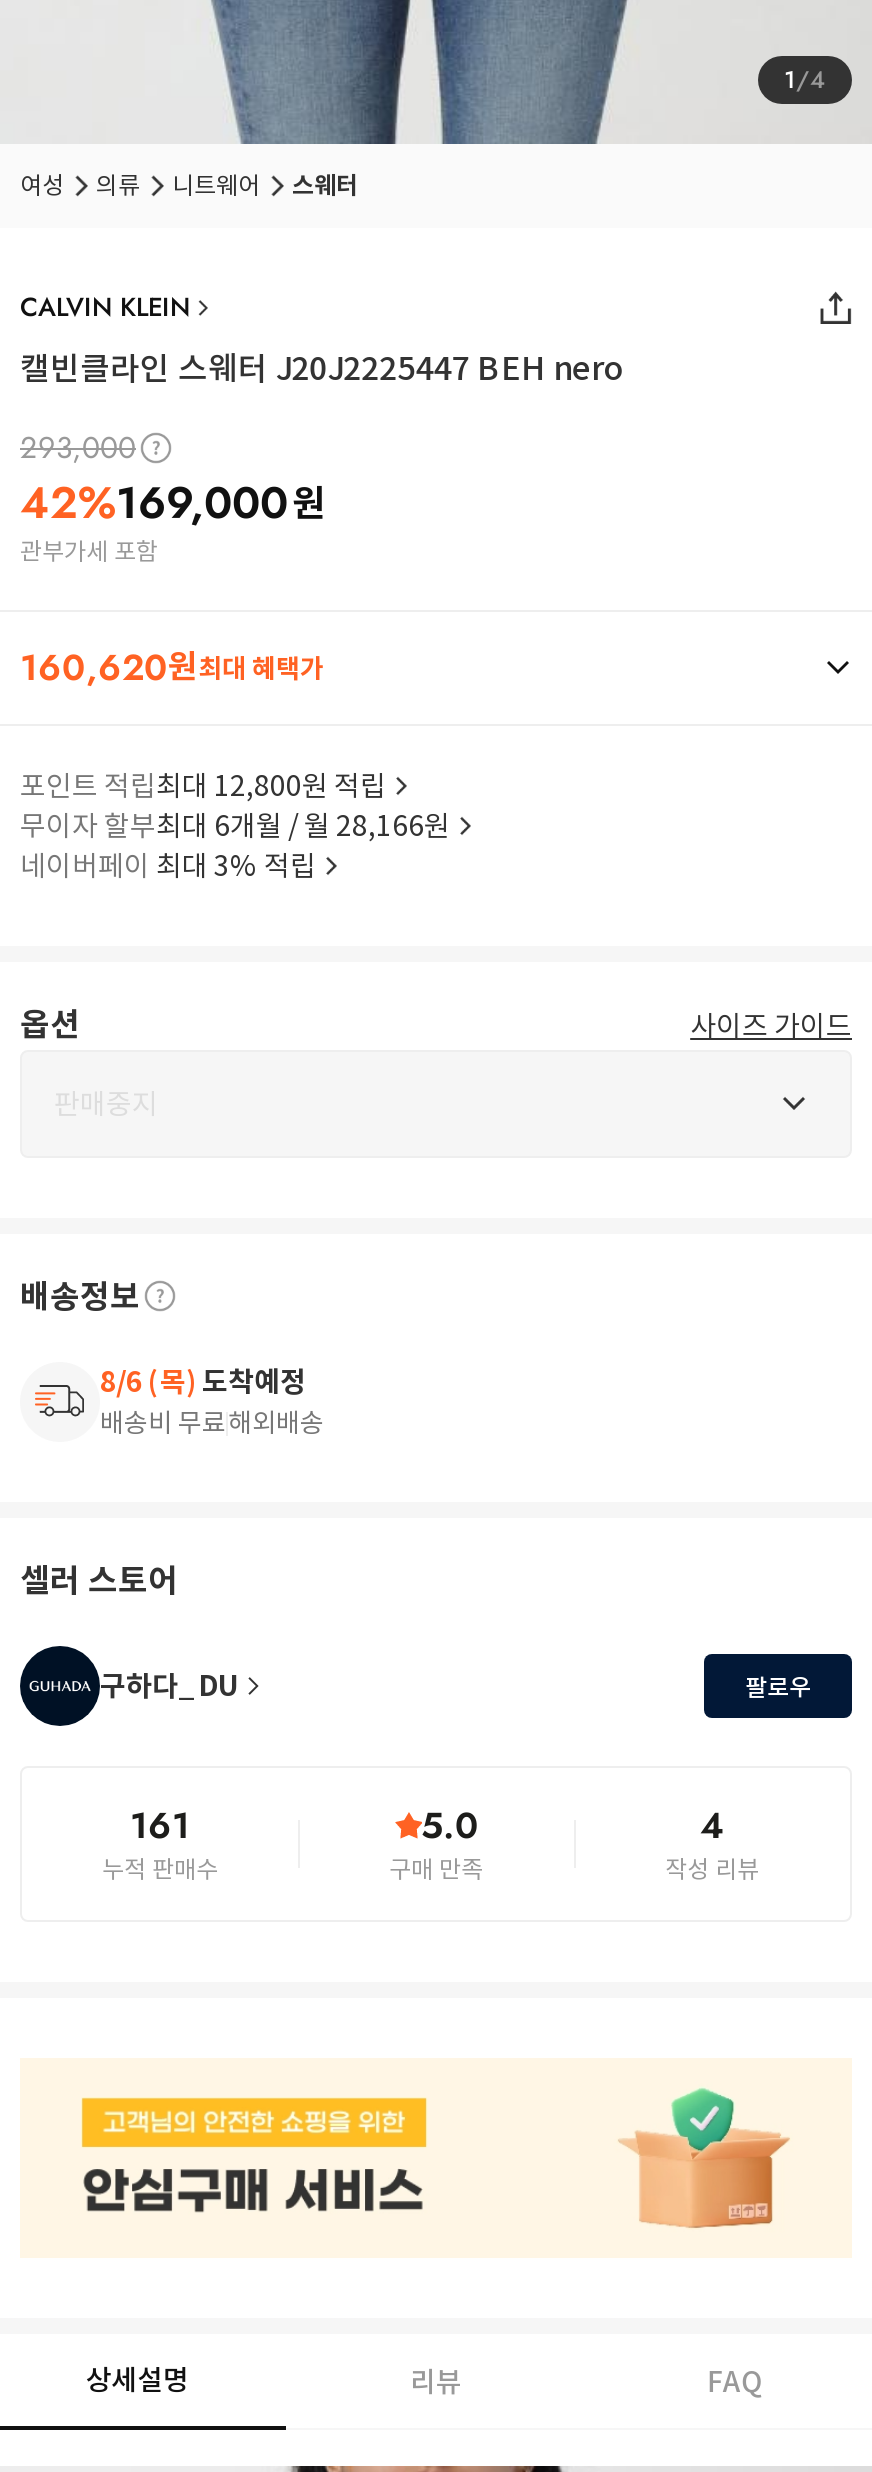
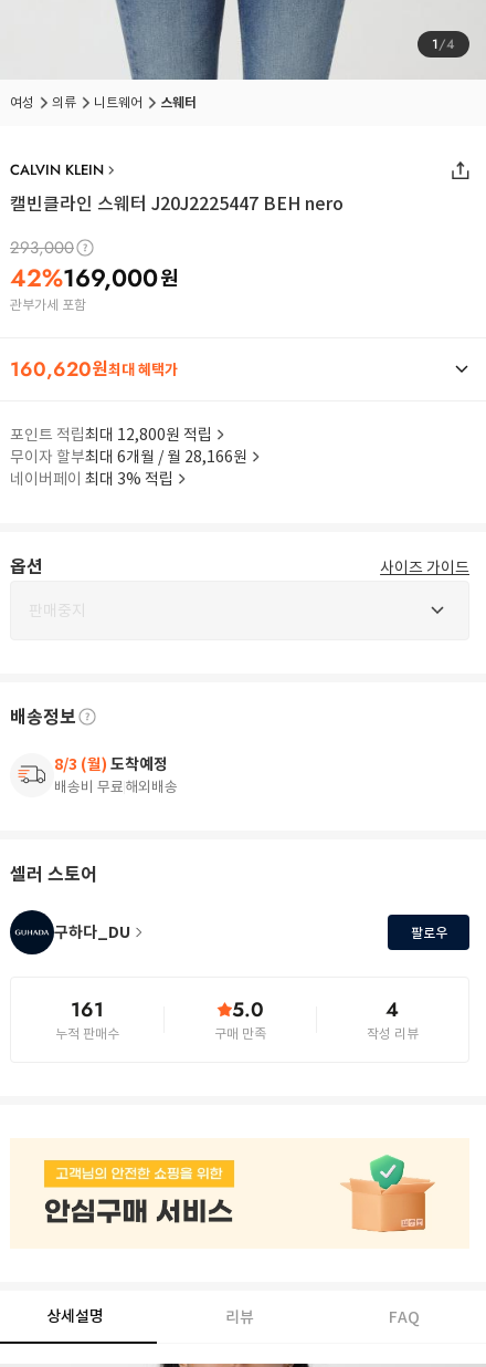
[100,1364,306,1400] 8/6 (목) 도착예정 -> [54,754,168,774] 8/3 (월) 도착예정

